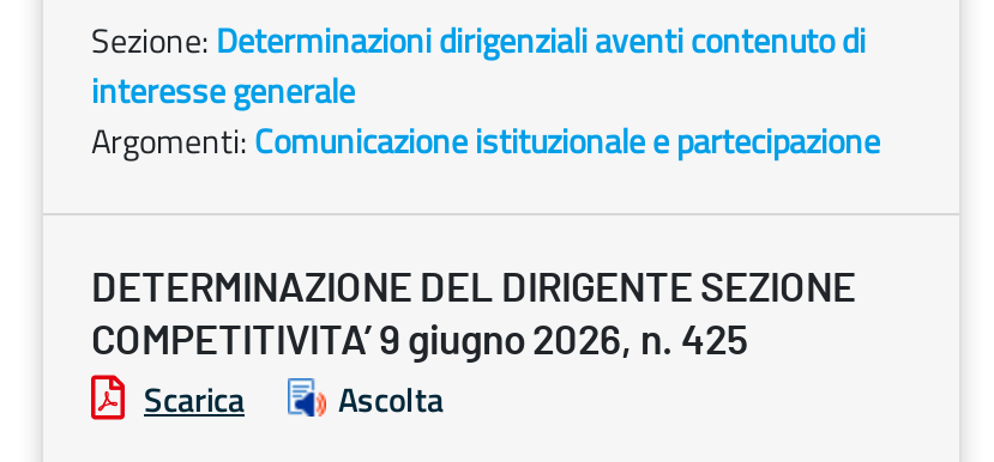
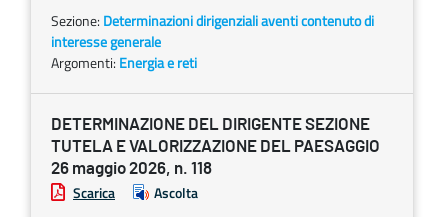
[91,115,880,165] Argomenti: Comunicazione istituzionale e partecipazione -> [51,52,197,73] Argomenti: Energia e reti
[91,321,748,361] COMPETITIVITA’ 9 giugno 2026, n. 425 -> [51,138,380,177] TUTELA E VALORIZZAZIONE DEL PAESAGGIO | 26 maggio 2026, n. 118

